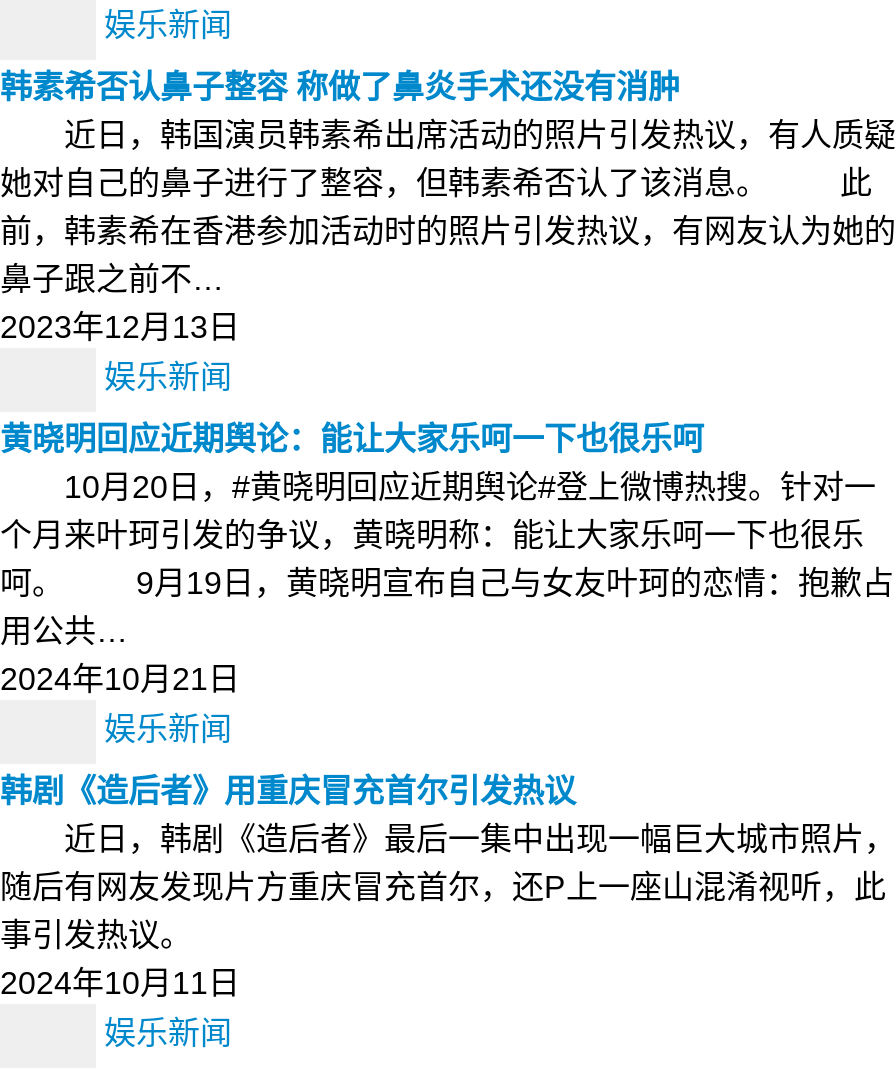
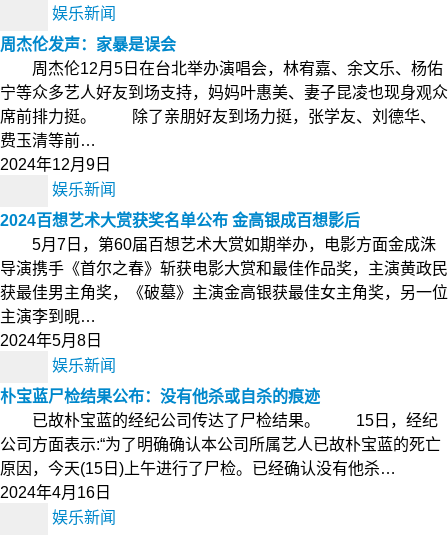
[0,70,896,344] 韩素希否认鼻子整容 称做了鼻炎手术还没有消肿 | 近日，韩国演员韩素希出席活动的照片引发热议，有人质疑 | 她对自己的鼻子进行了整容，但韩素希否认了该消息。 此 | 前，韩素希在香港参加活动时的照片引发热议，有网友认为她的 | 鼻子跟之前不… | 2023年12月13日 -> [0,36,448,173] 周杰伦发声：家暴是误会 | 周杰伦12月5日在台北举办演唱会，林宥嘉、余文乐、杨佑 | 宁等众多艺人好友到场支持，妈妈叶惠美、妻子昆凌也现身观众 | 席前排力挺。 除了亲朋好友到场力挺，张学友、刘德华、 | 费玉清等前… | 2024年12月9日
[0,422,894,696] 黄晓明回应近期舆论：能让大家乐呵一下也很乐呵 | 10月20日，#黄晓明回应近期舆论#登上微博热搜。针对一 | 个月来叶珂引发的争议，黄晓明称：能让大家乐呵一下也很乐 | 呵。 9月19日，黄晓明宣布自己与女友叶珂的恋情：抱歉占 | 用公共… | 2024年10月21日 -> [0,212,448,349] 2024百想艺术大赏获奖名单公布 金高银成百想影后 | 5月7日，第60届百想艺术大赏如期举办，电影方面金成洙 | 导演携手《首尔之春》斩获电影大赏和最佳作品奖，主演黄政民 | 获最佳男主角奖，《破墓》主演金高银获最佳女主角奖，另一位 | 主演李到晛… | 2024年5月8日
[0,774,896,1000] 韩剧《造后者》用重庆冒充首尔引发热议 | 近日，韩剧《造后者》最后一集中出现一幅巨大城市照片， | 随后有网友发现片方重庆冒充首尔，还P上一座山混淆视听，此 | 事引发热议。 | 2024年10月11日 -> [0,388,441,501] 朴宝蓝尸检结果公布：没有他杀或自杀的痕迹 | 已故朴宝蓝的经纪公司传达了尸检结果。 15日，经纪 | 公司方面表示:“为了明确确认本公司所属艺人已故朴宝蓝的死亡 | 原因，今天(15日)上午进行了尸检。已经确认没有他杀… | 2024年4月16日

